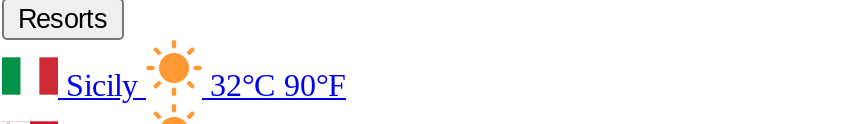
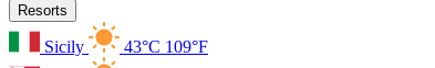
[66,68,346,102] Sicily 32°C 90°F -> [44,37,208,56] Sicily 43°C 109°F

